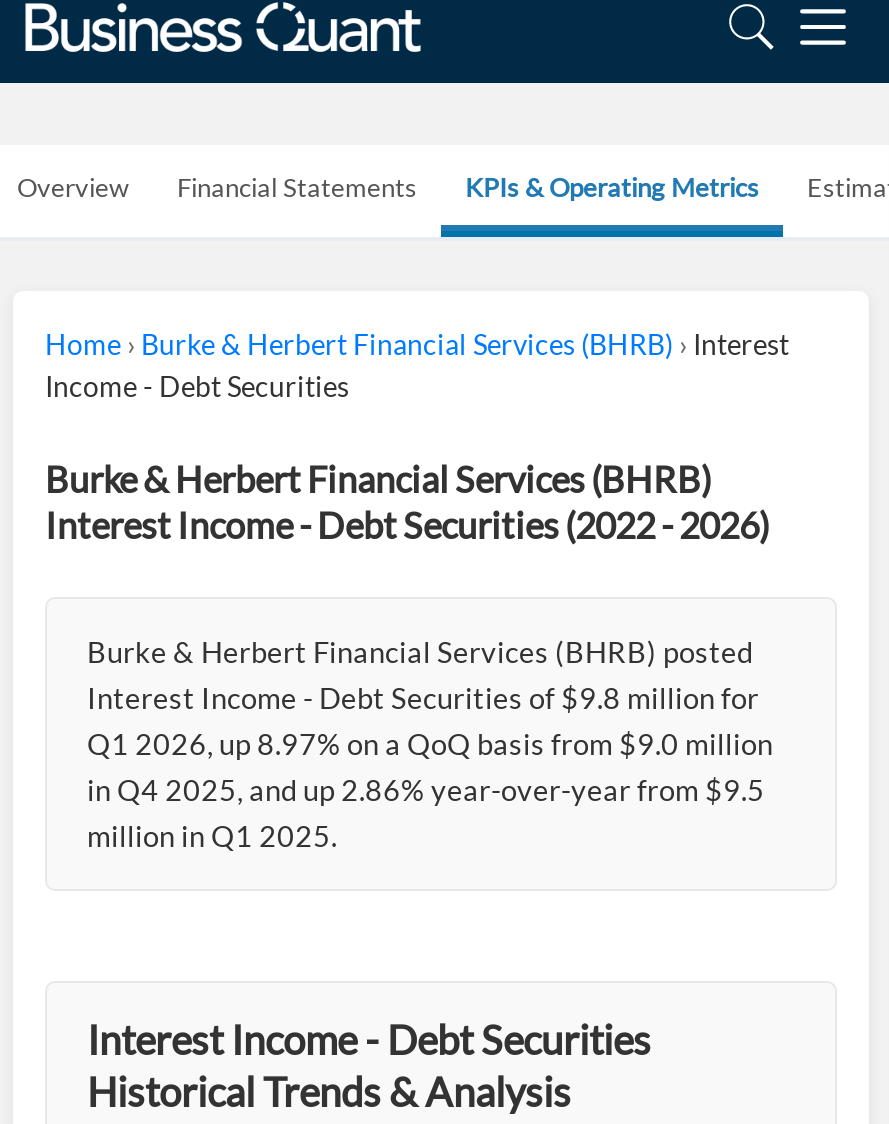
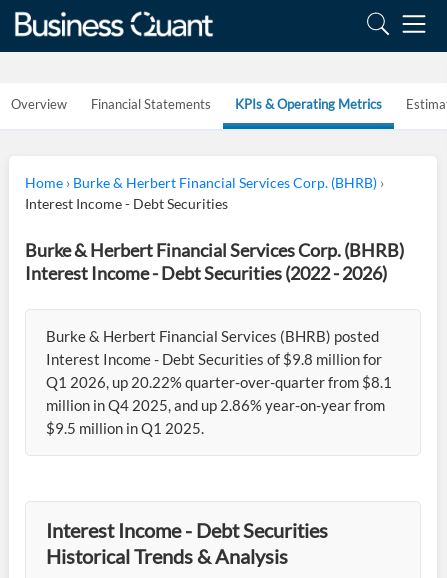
[45,327,789,403] Home › Burke & Herbert Financial Services (BHRB) › Interest | Income - Debt Securities -> [25,174,384,212] Home › Burke & Herbert Financial Services Corp. (BHRB) › | Interest Income - Debt Securities
[45,457,711,501] Burke & Herbert Financial Services (BHRB) -> [25,239,404,261] Burke & Herbert Financial Services Corp. (BHRB)
[87,724,773,852] Q1 2026, up 8.97% on a QoQ basis from $9.0 million | in Q4 2025, and up 2.86% year-over-year from $9.5 | million in Q1 2025. -> [46,372,392,436] Q1 2026, up 20.22% quarter-over-quarter from $8.1 | million in Q4 2025, and up 2.86% year-on-year from | $9.5 million in Q1 2025.

